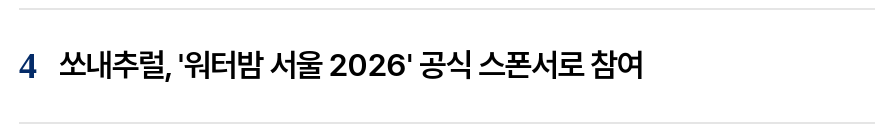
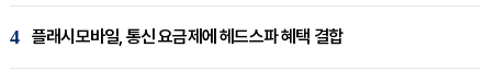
[59,47,643,85] 쏘내추럴, '워터밤 서울 2026' 공식 스폰서로 참여 -> [32,27,343,47] 플래시모바일, 통신 요금제에 헤드스파 혜택 결합

